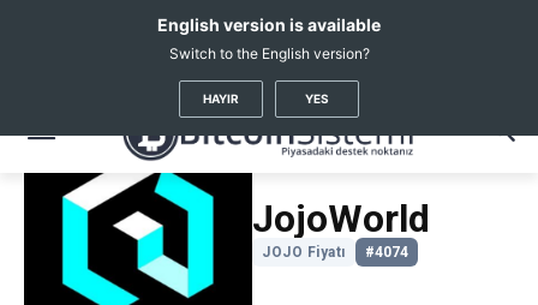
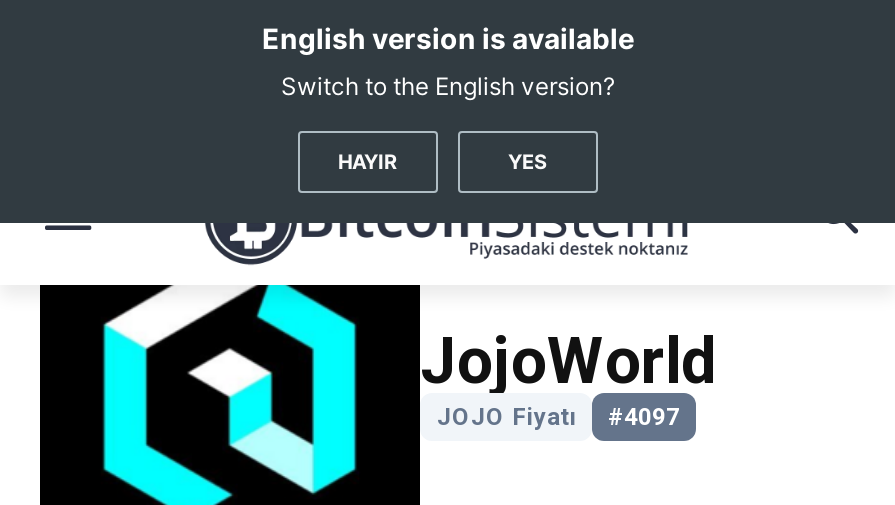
[262,244,408,261] JOJO Fiyatı #4074 -> [437,403,680,431] JOJO Fiyatı #4097

